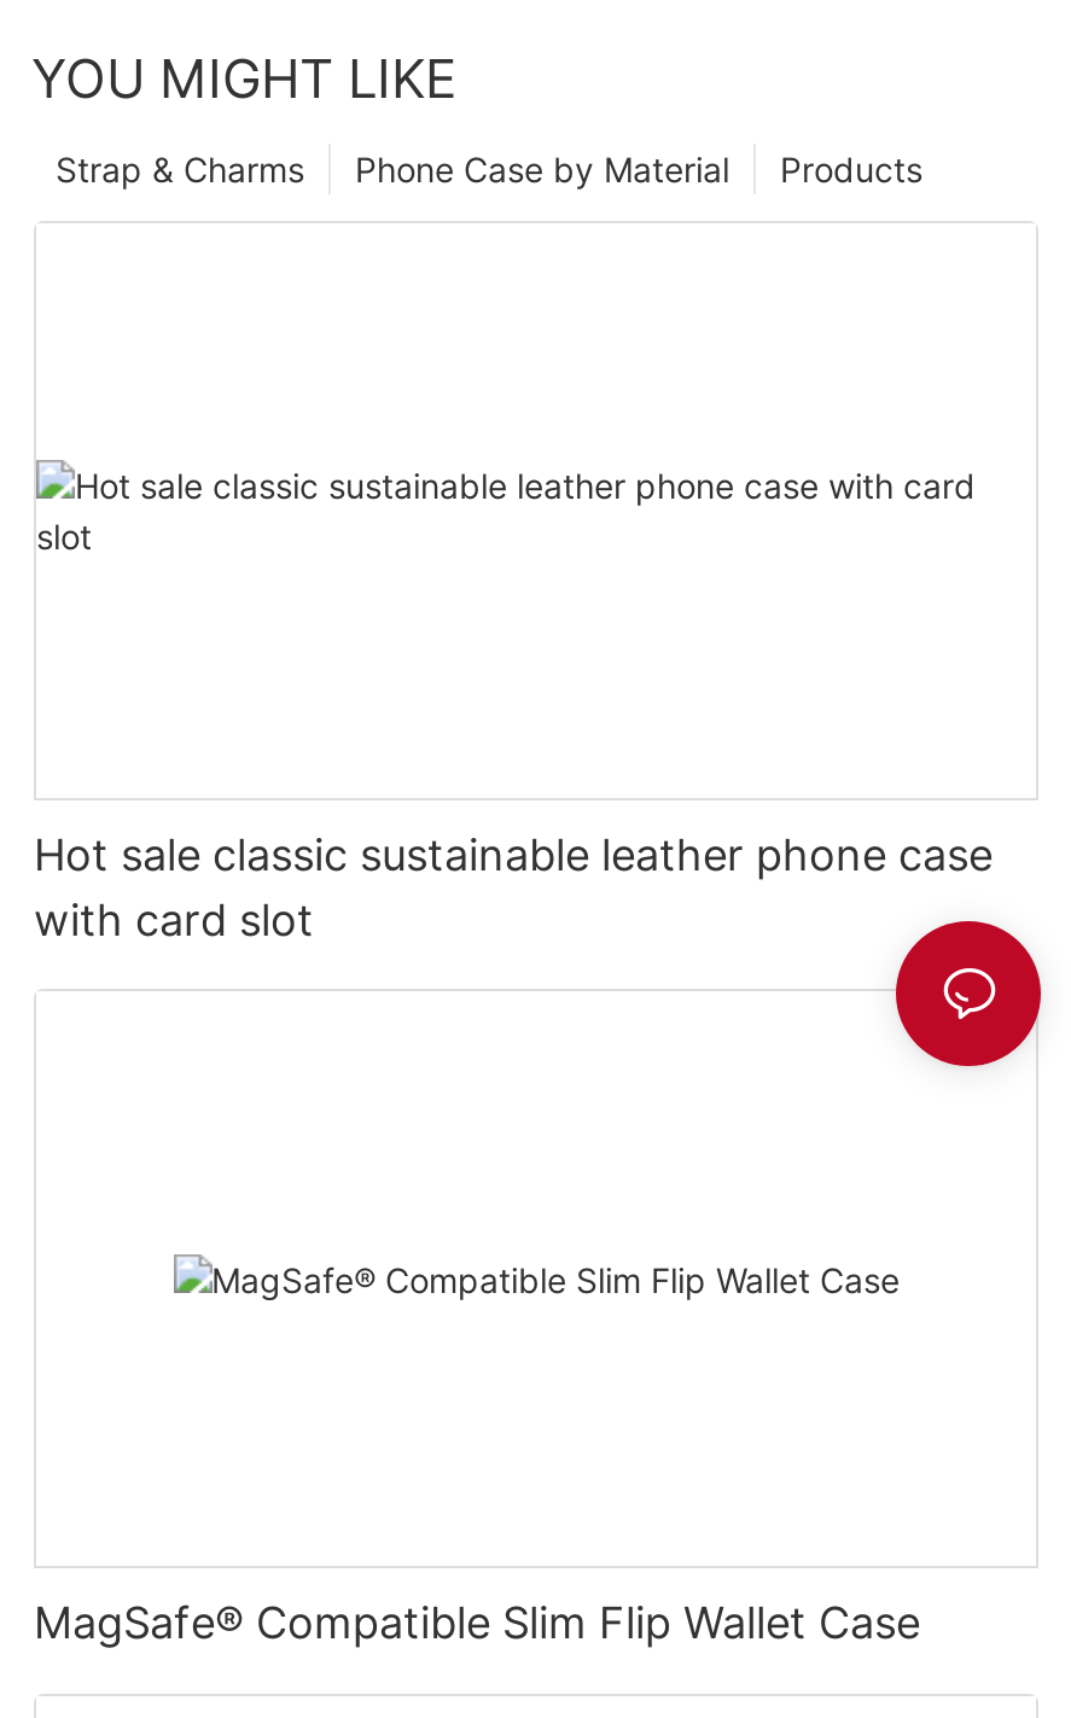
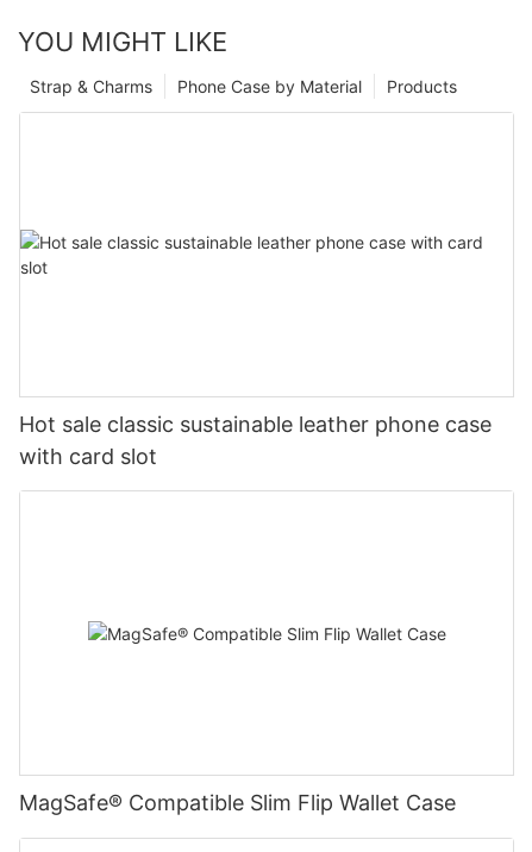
[891,919,1046,1071] [image] -> none

